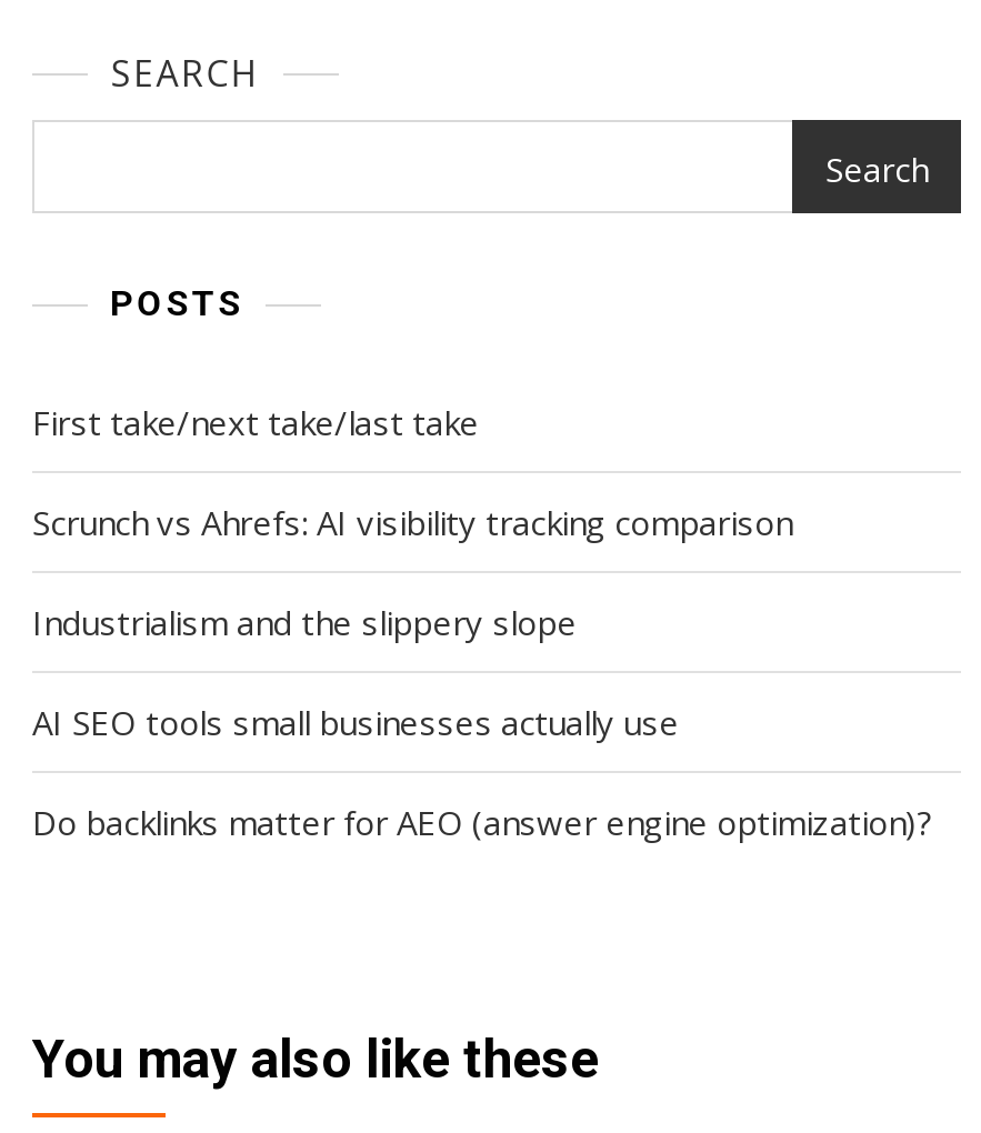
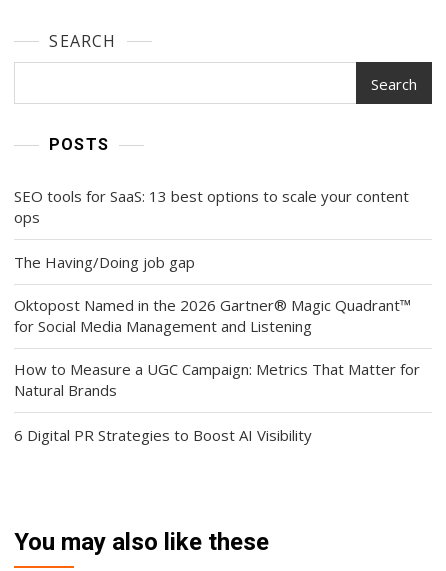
[32,399,479,443] First take/next take/last take -> [14,186,409,227] SEO tools for SaaS: 13 best options to scale your content | ops
[32,499,792,543] Scrunch vs Ahrefs: AI visibility tracking comparison -> [14,252,195,272] The Having/Doing job gap
[32,599,577,643] Industrialism and the slippery slope -> [14,295,411,336] Oktopost Named in the 2026 Gartner® Magic Quadrant™ | for Social Media Management and Listening
[32,699,679,743] AI SEO tools small businesses actually use -> [14,359,420,400] How to Measure a UGC Campaign: Metrics That Matter for | Natural Brands
[32,799,932,843] Do backlinks matter for AEO (answer engine optimization)? -> [14,425,312,445] 6 Digital PR Strategies to Boost AI Visibility

